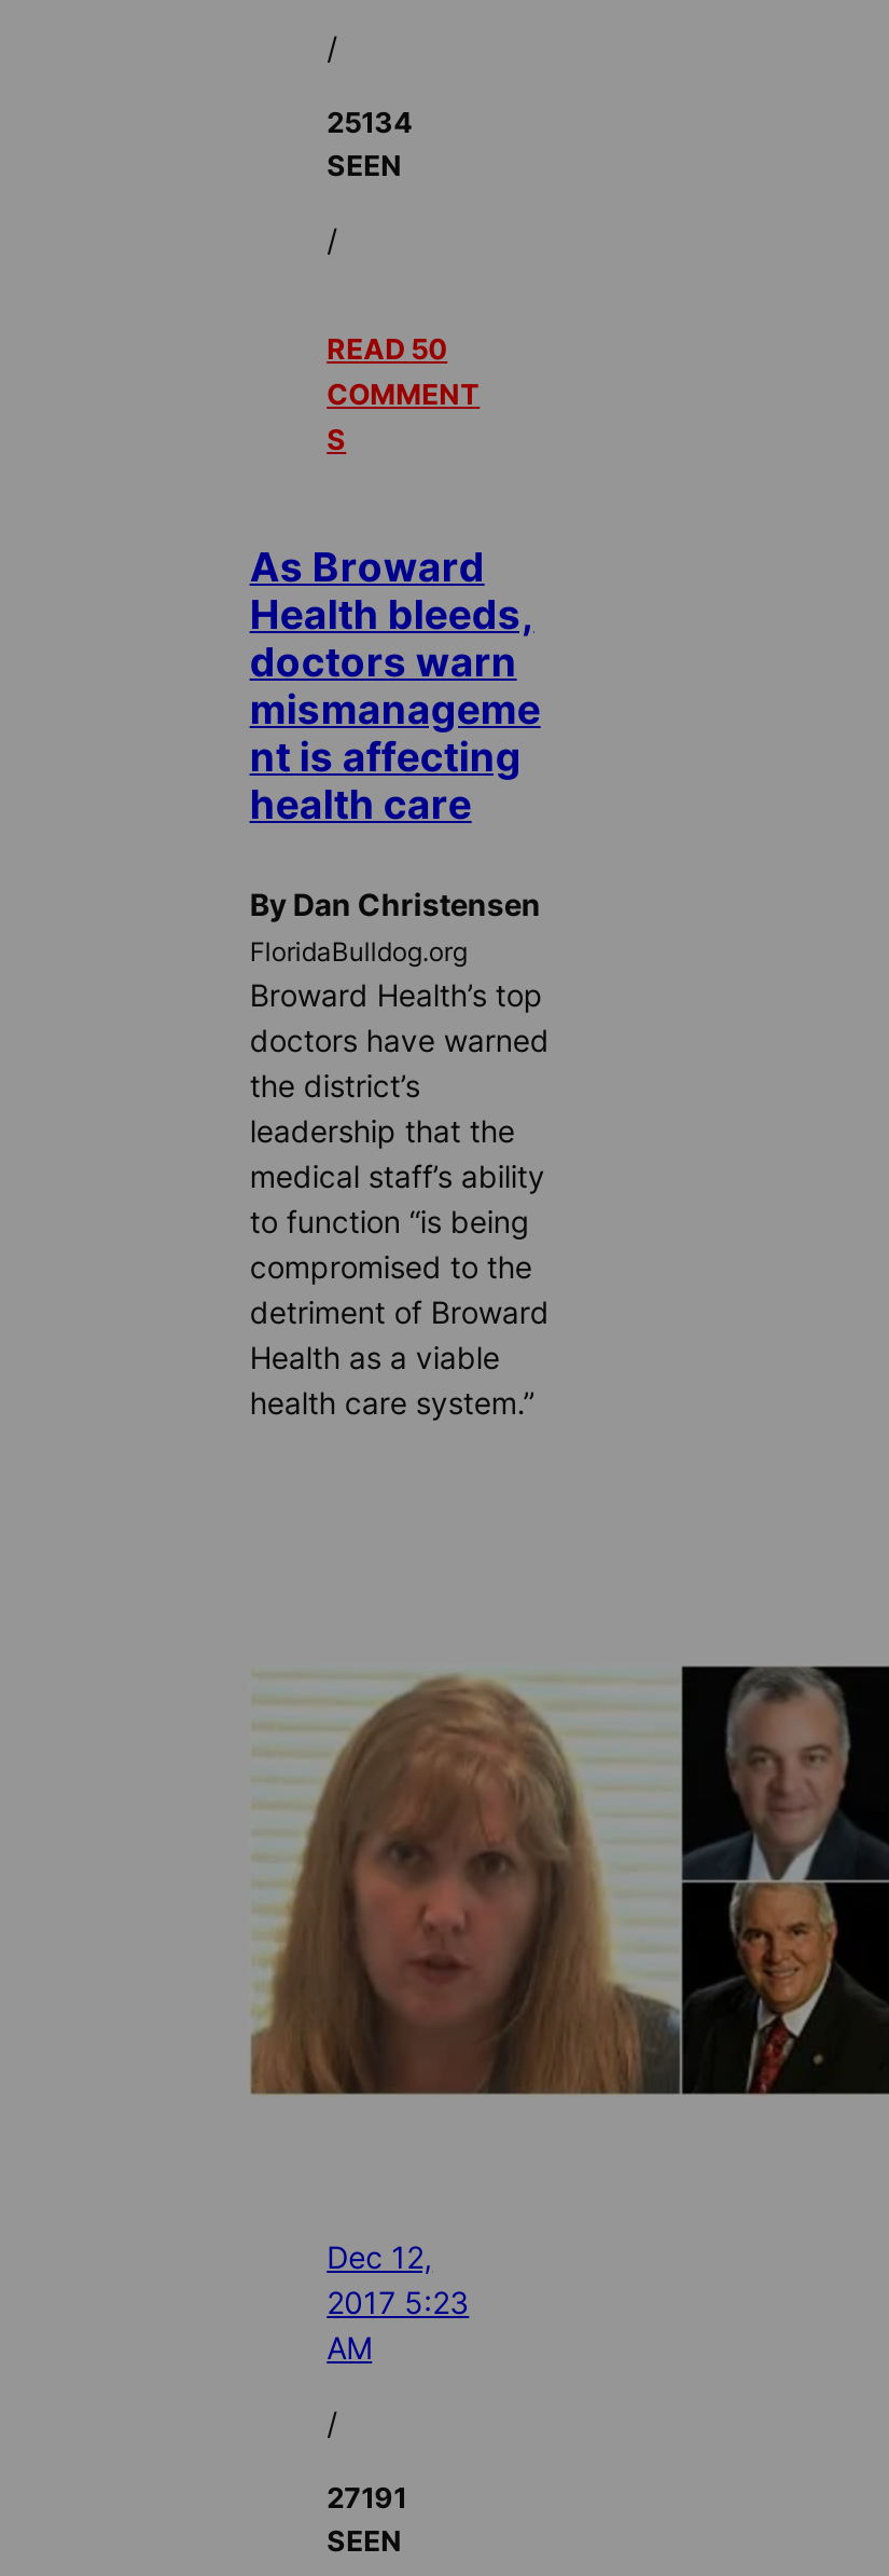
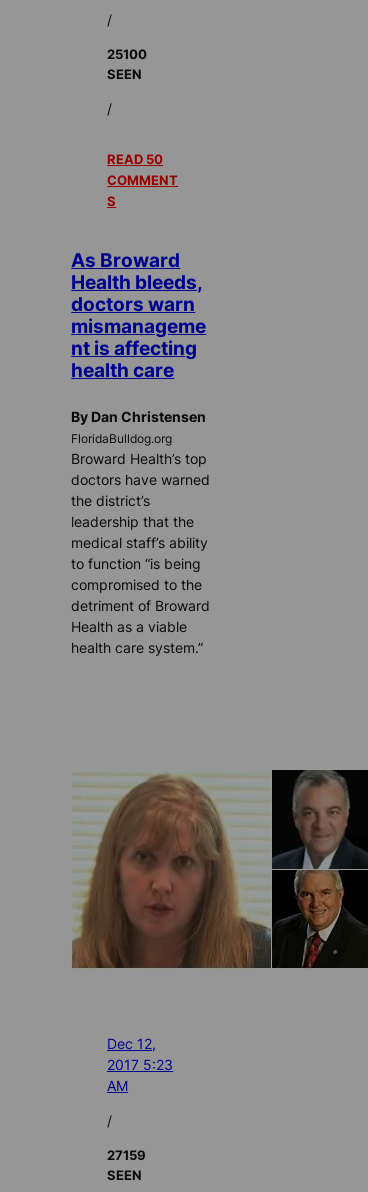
[327,105,413,140] 25134 -> [107,46,147,62] 25100
[327,2480,406,2515] 27191 -> [107,1147,146,1163] 27159

